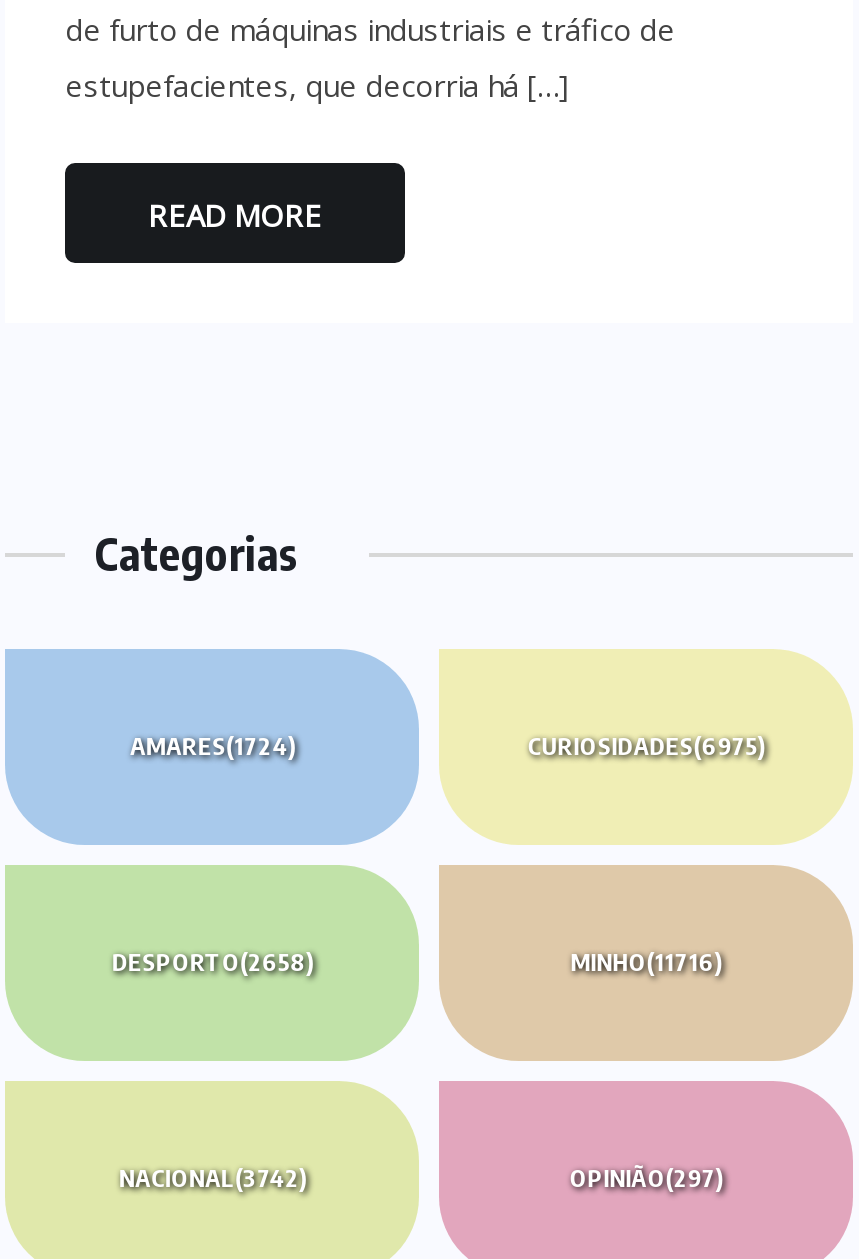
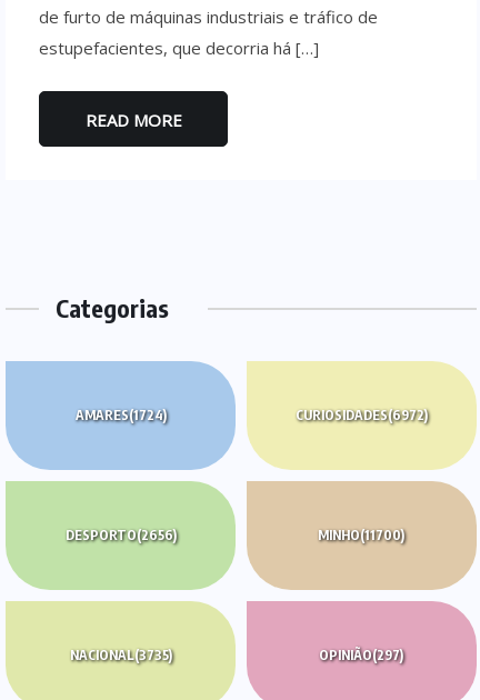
[528,731,764,761] CURIOSIDADES(6975) -> [295,407,428,423] CURIOSIDADES(6972)
[112,947,312,977] DESPORTO(2658) -> [65,527,176,543] DESPORTO(2656)
[571,947,721,977] MINHO(11716) -> [318,527,405,543] MINHO(11700)
[119,1163,305,1193] NACIONAL(3742) -> [70,647,172,663] NACIONAL(3735)

